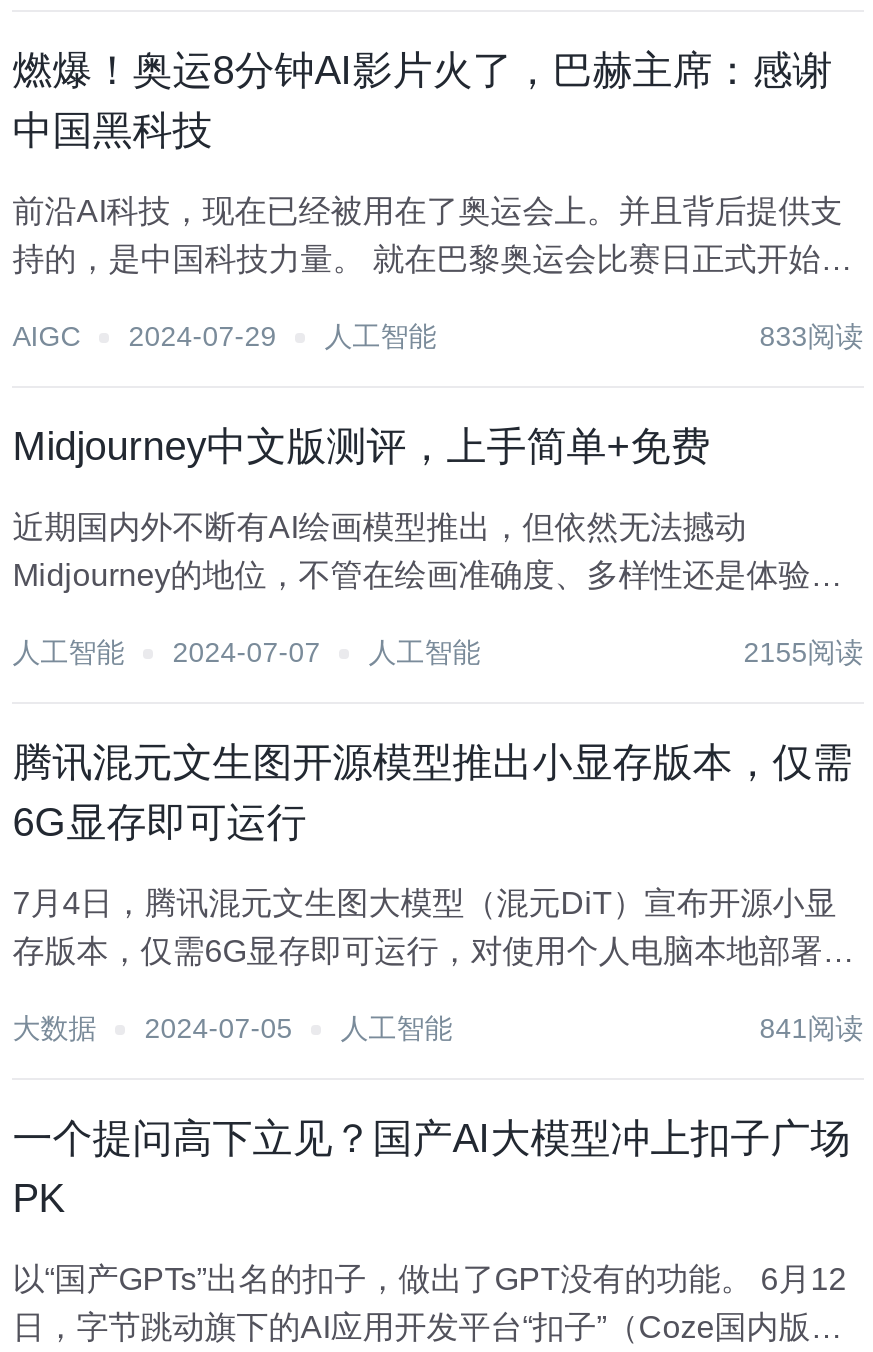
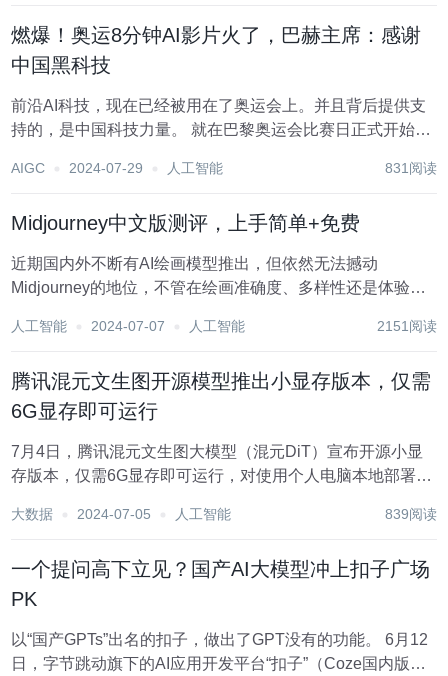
[760,320,864,352] 833阅读 -> [385,160,437,176] 831阅读
[744,636,864,668] 2155阅读 -> [377,318,437,334] 2151阅读
[760,1012,864,1044] 841阅读 -> [385,506,437,522] 839阅读

